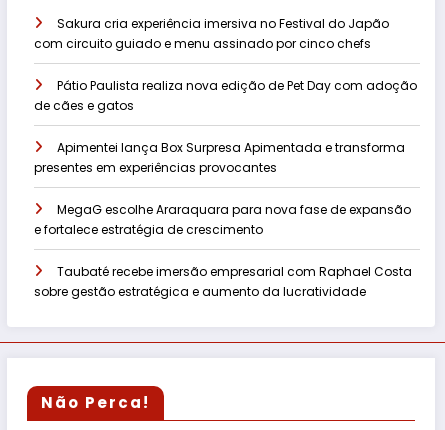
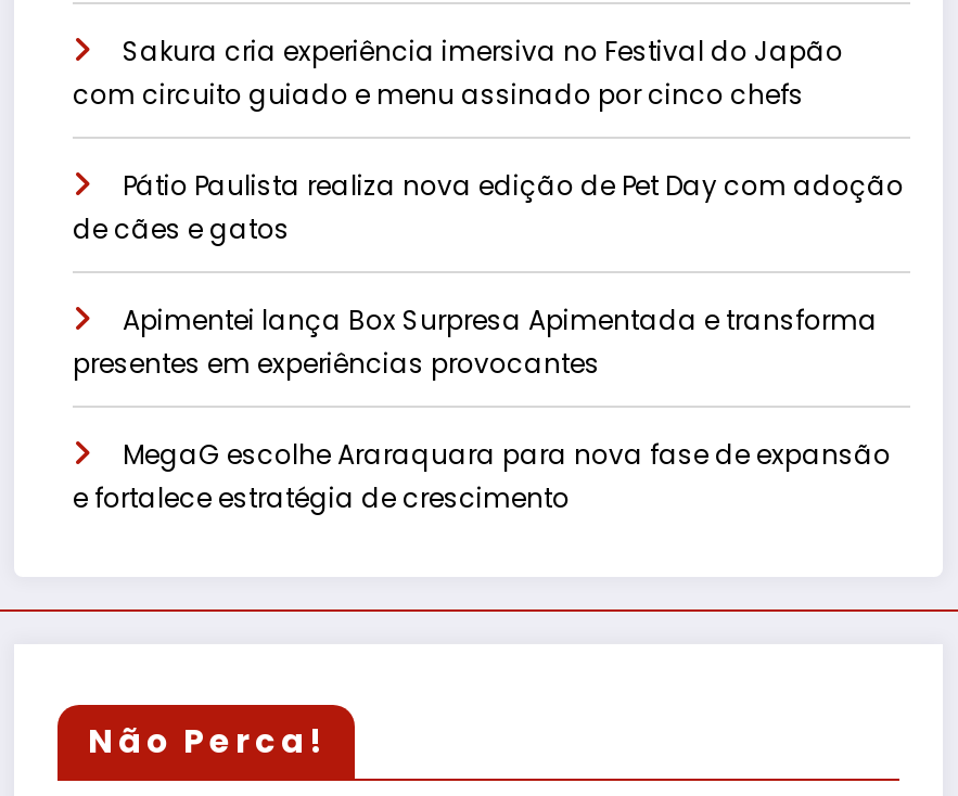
[34,262,412,299] Taubaté recebe imersão empresarial com Raphael Costa | sobre gestão estratégica e aumento da lucratividade -> none

